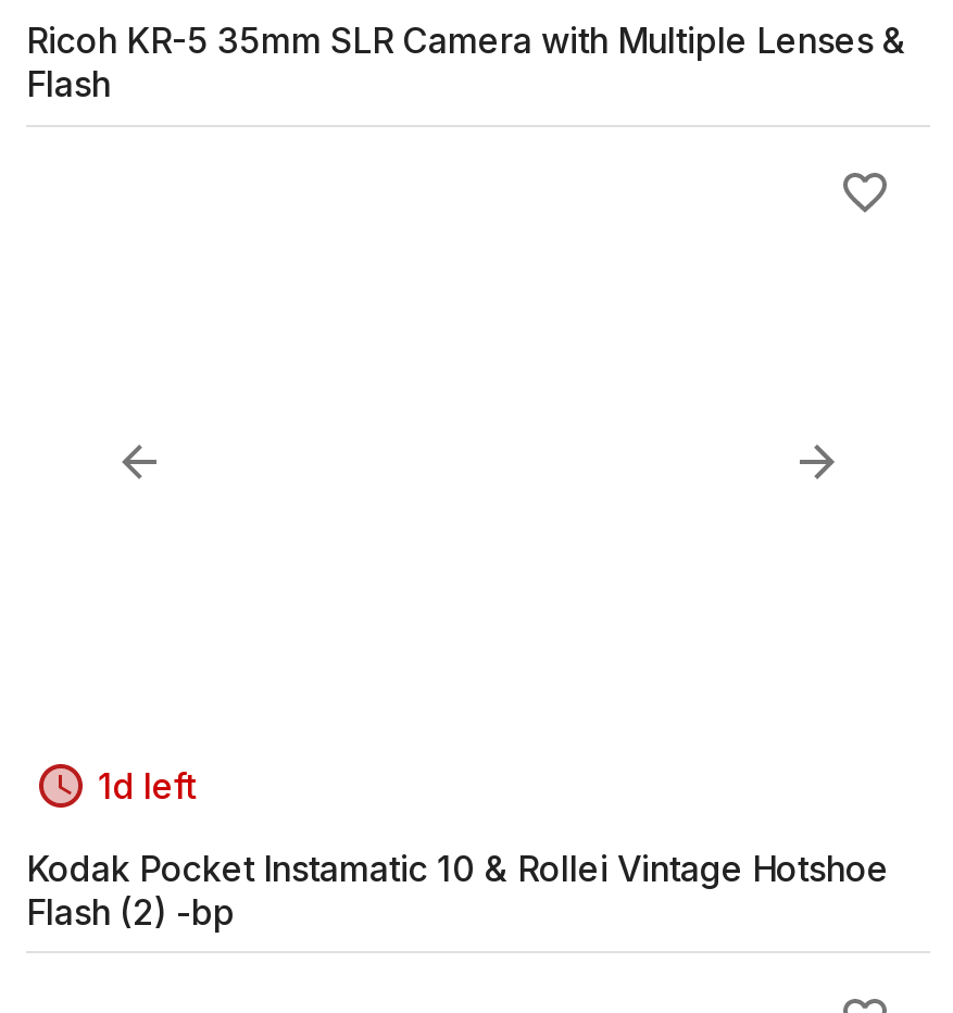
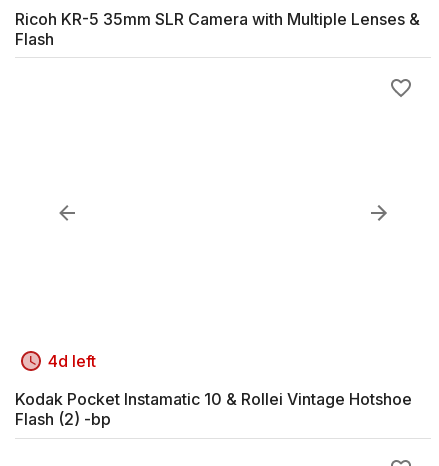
[98,763,196,807] 1d left -> [48,351,96,371] 4d left

